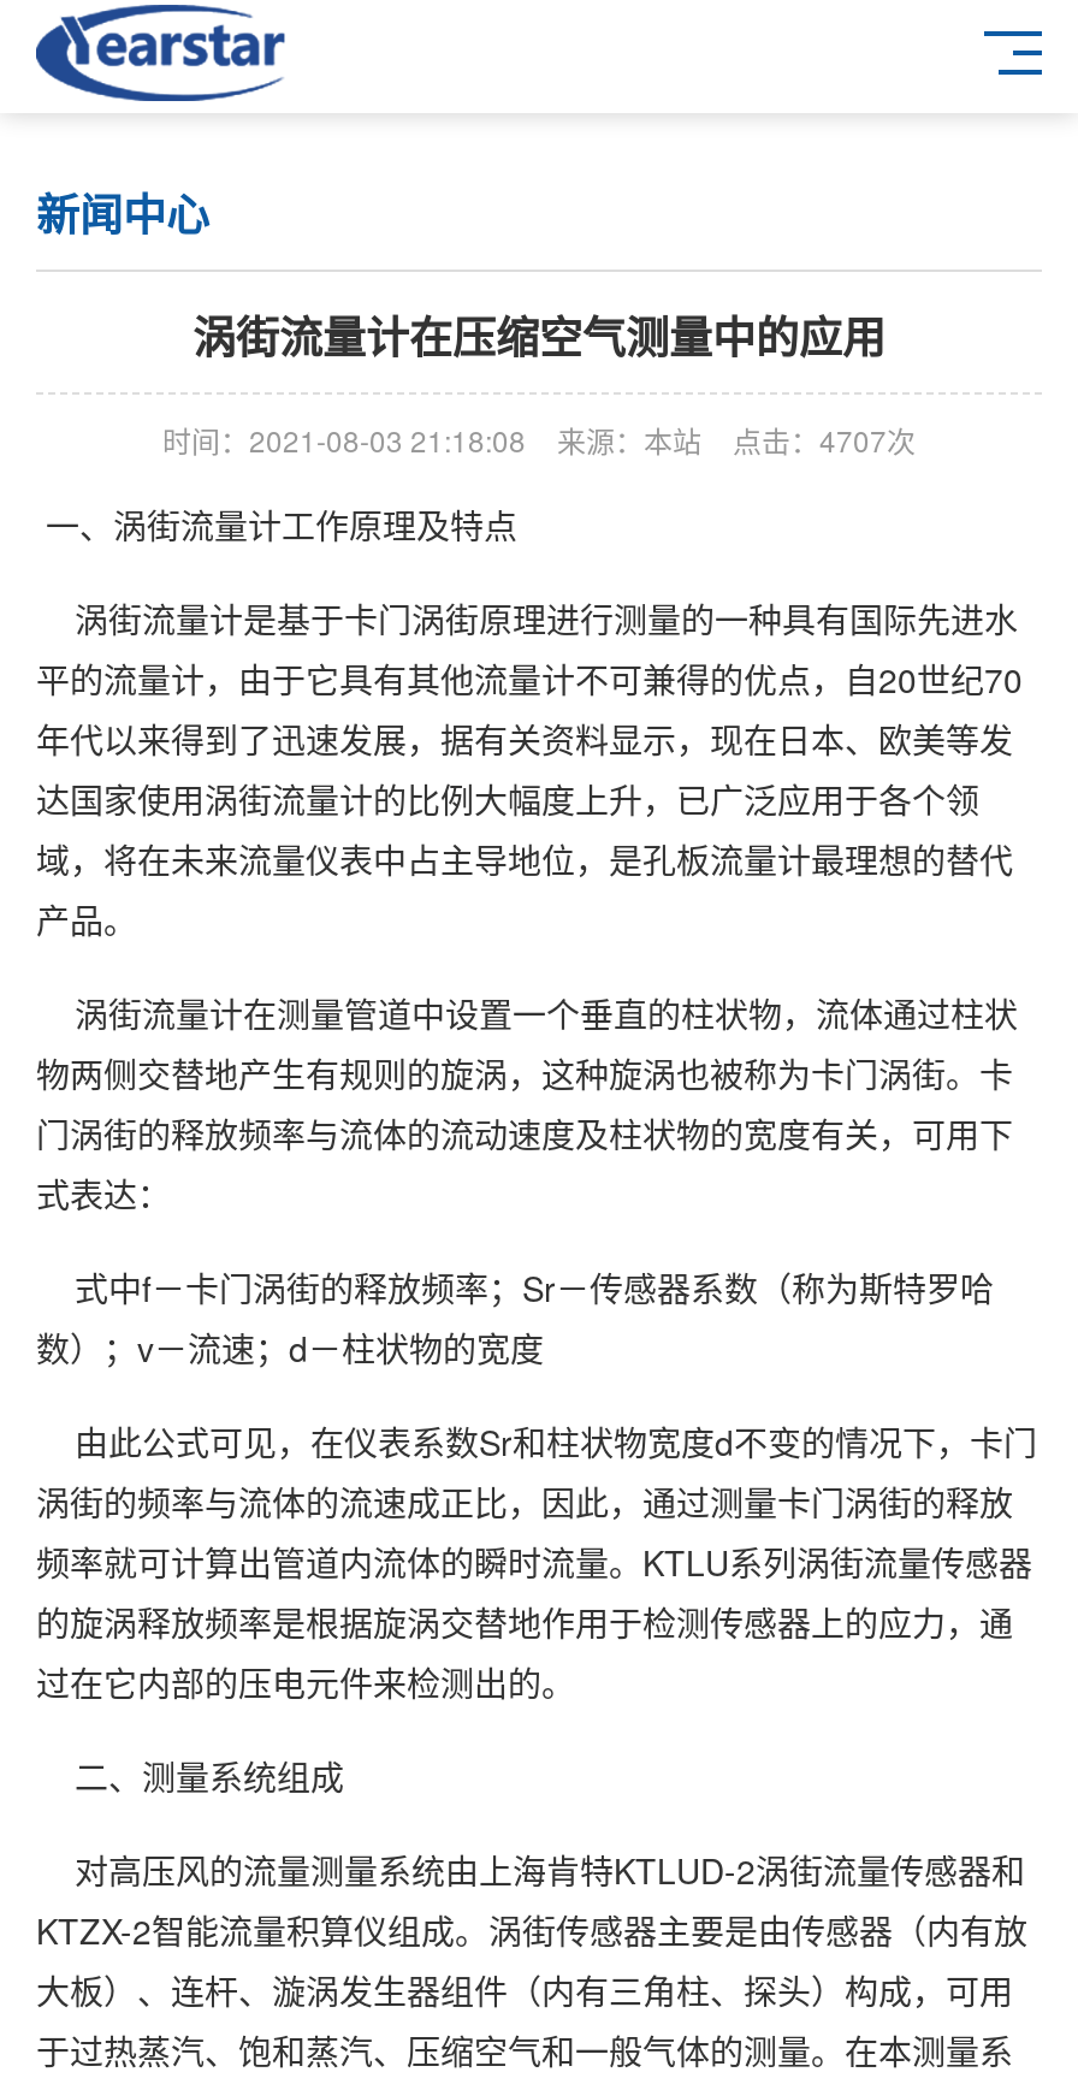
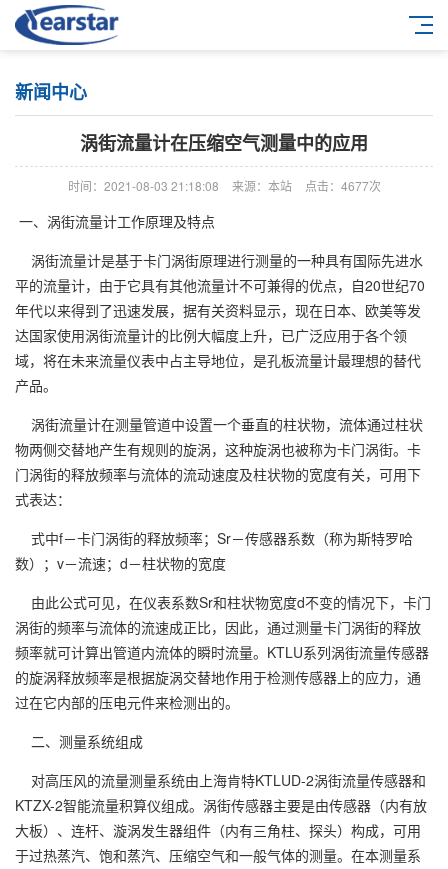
[162,419,916,460] 时间：2021-08-03 21:18:08 来源：本站 点击：4707次 -> [67,177,380,194] 时间：2021-08-03 21:18:08 来源：本站 点击：4677次

